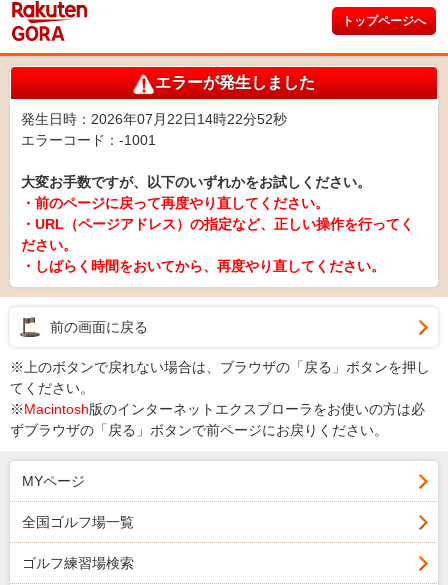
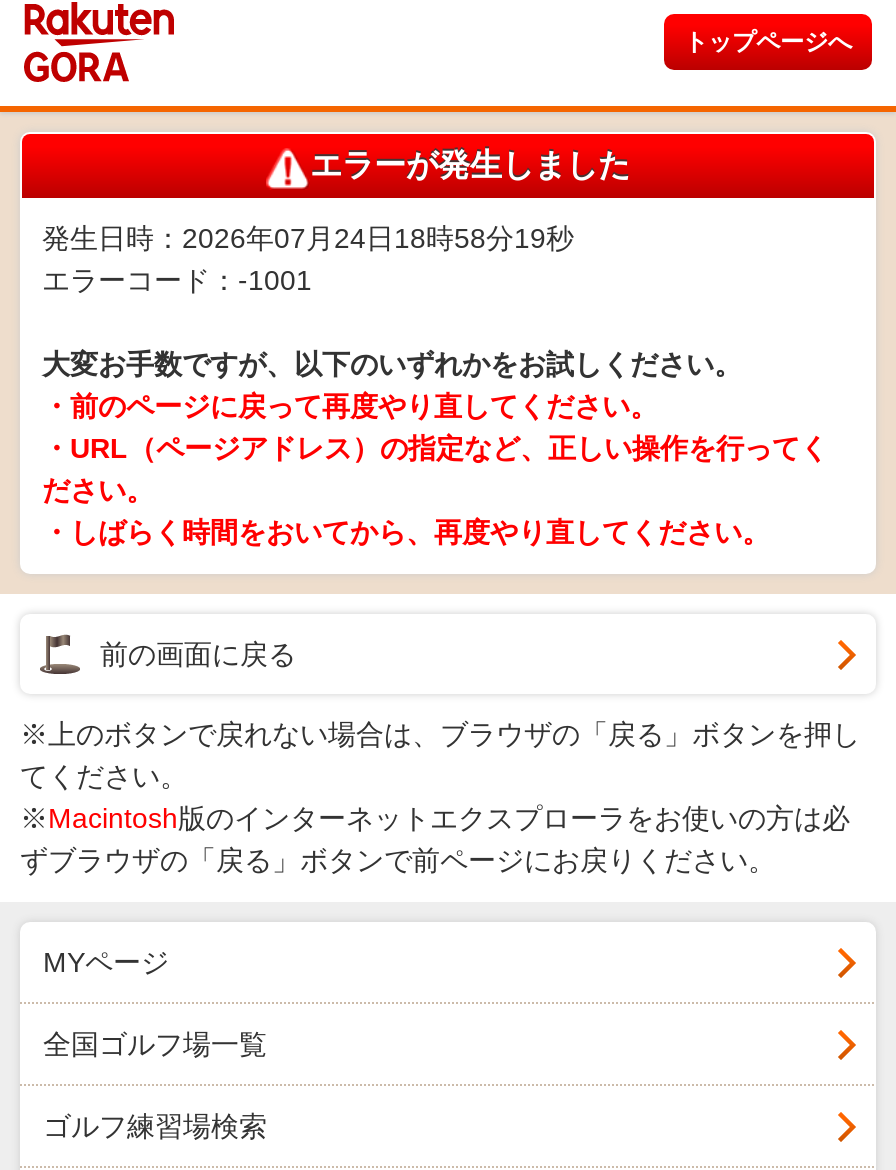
[21,111,287,127] 発生日時：2026年07月22日14時22分52秒 -> [42,222,574,254] 発生日時：2026年07月24日18時58分19秒

